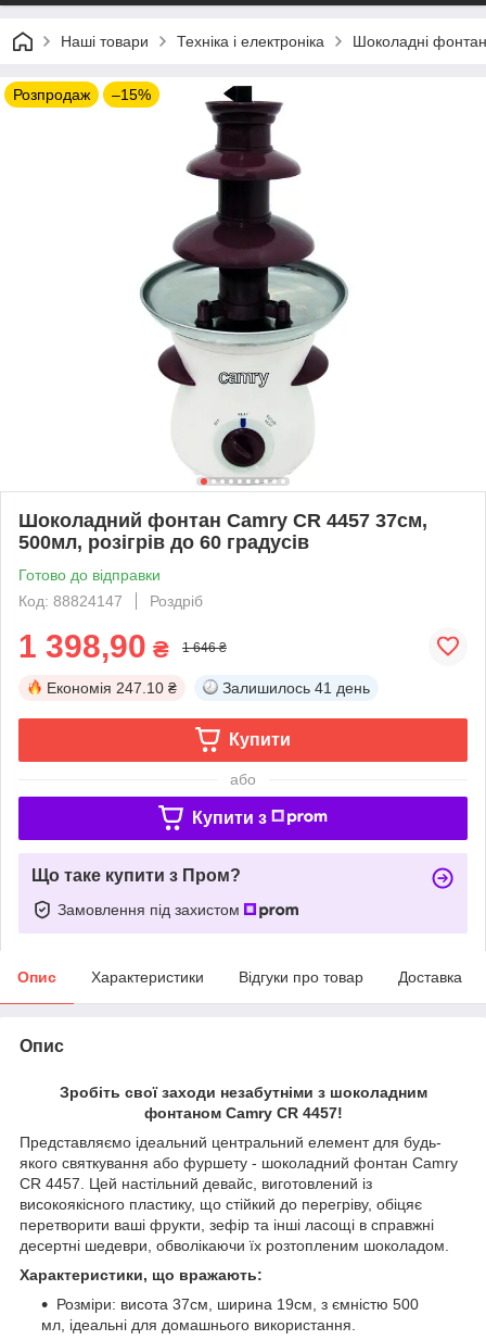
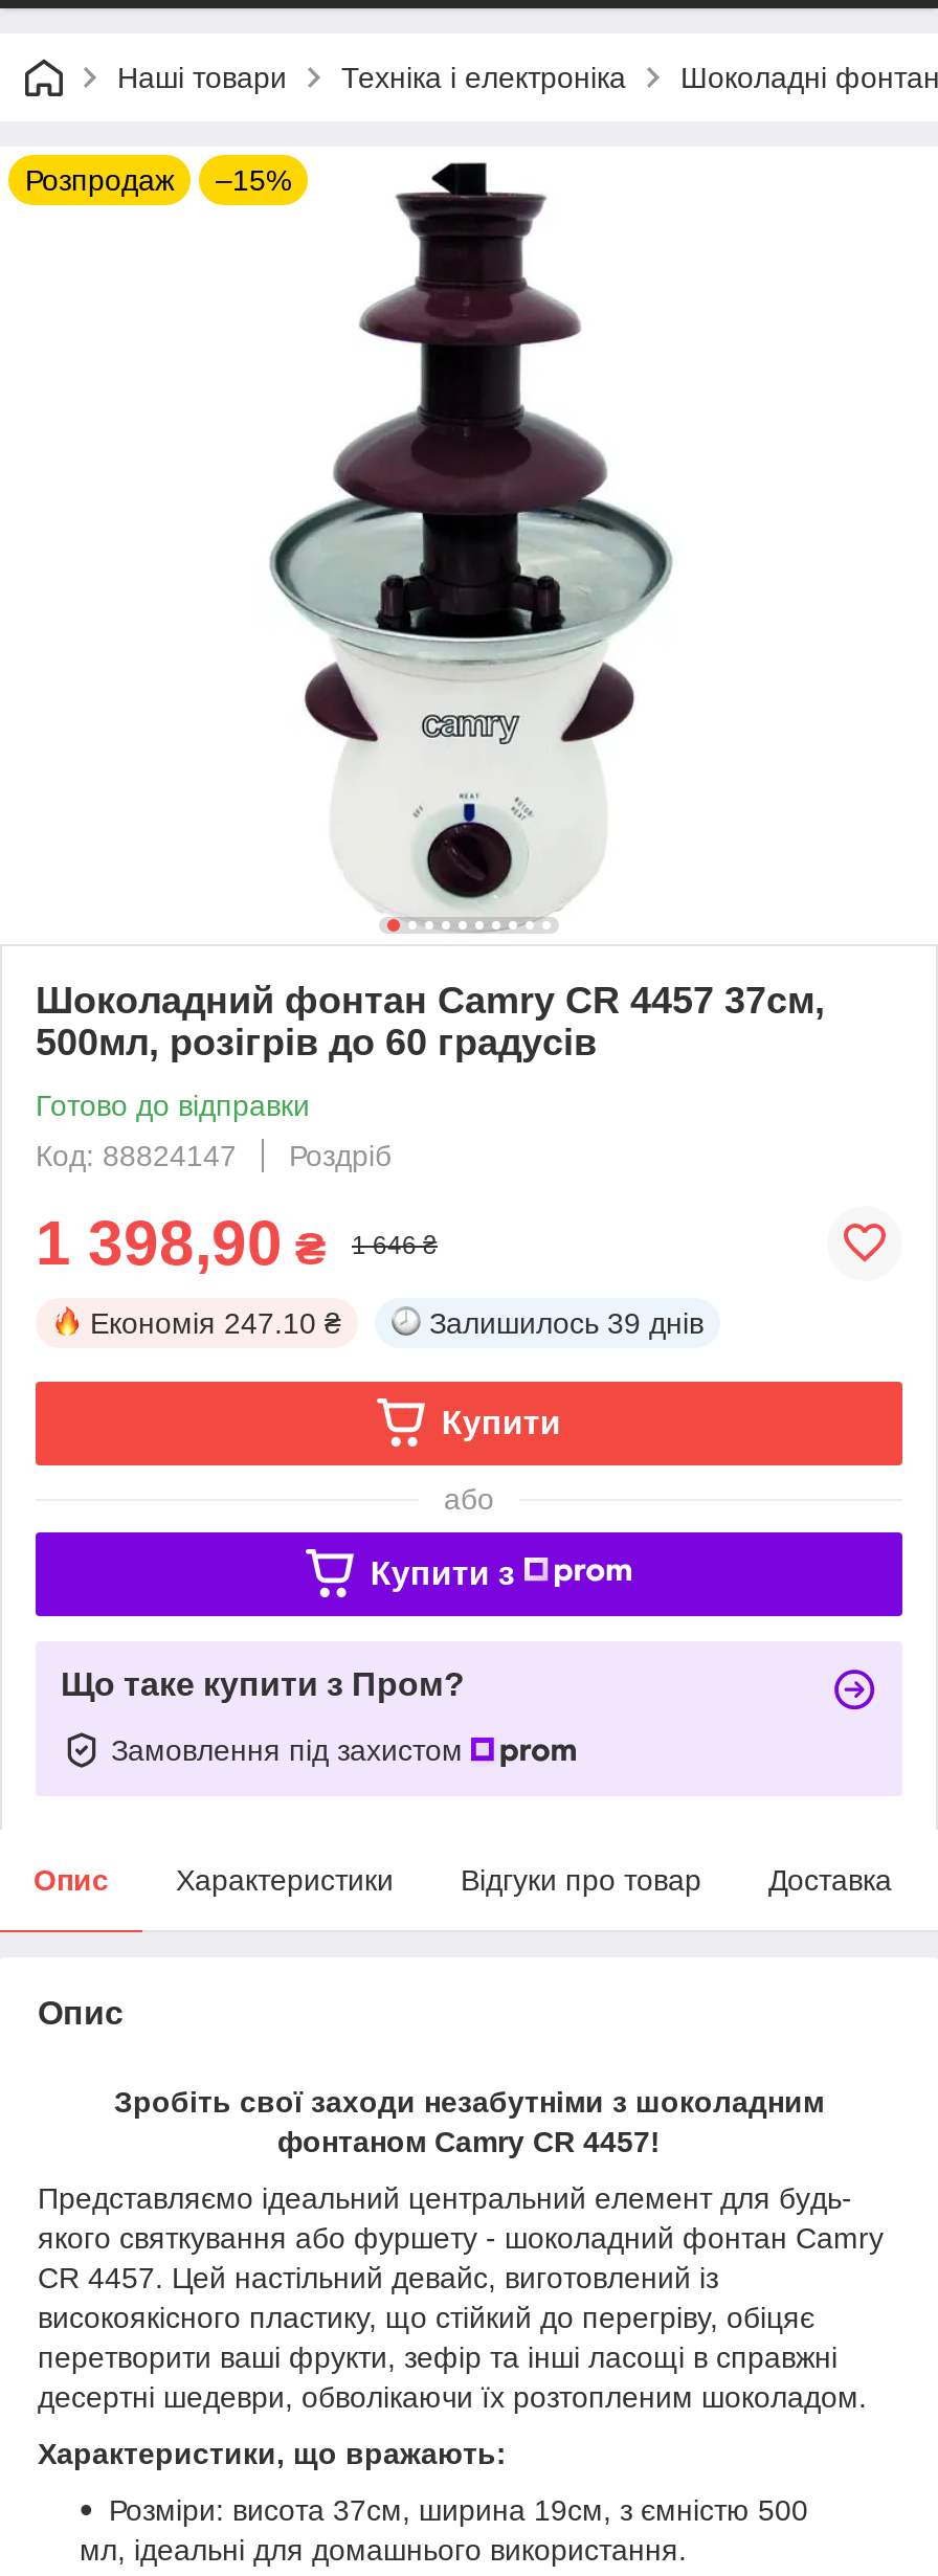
[222,679,370,696] Залишилось 41 день -> [429,1306,703,1339] Залишилось 39 днів

